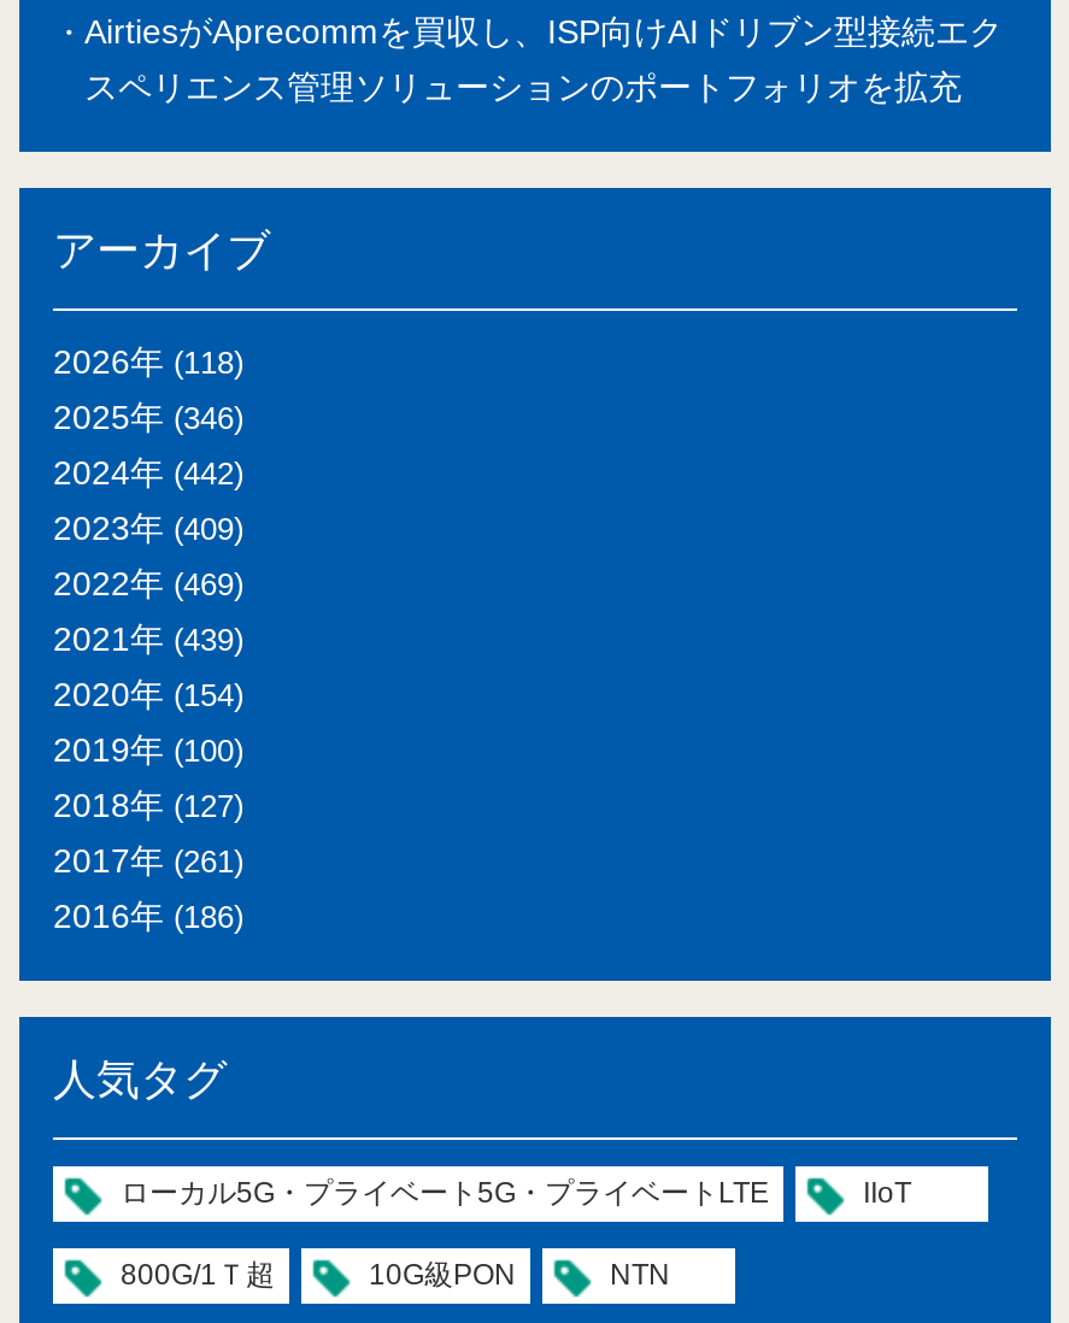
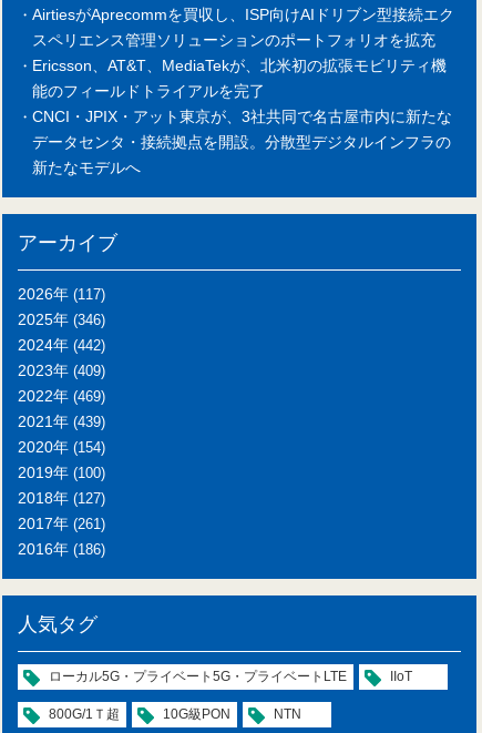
none -> [32,57,452,177] Ericsson、AT&T、MediaTekが、北米初の拡張モビリティ機 | 能のフィールドトライアルを完了 | CNCI・JPIX・アット東京が、3社共同で名古屋市内に新たな | データセンタ・接続拠点を開設。分散型デジタルインフラの | 新たなモデルへ
[53,343,243,382] 2026年(118) -> [18,285,105,303] 2026年(117)

